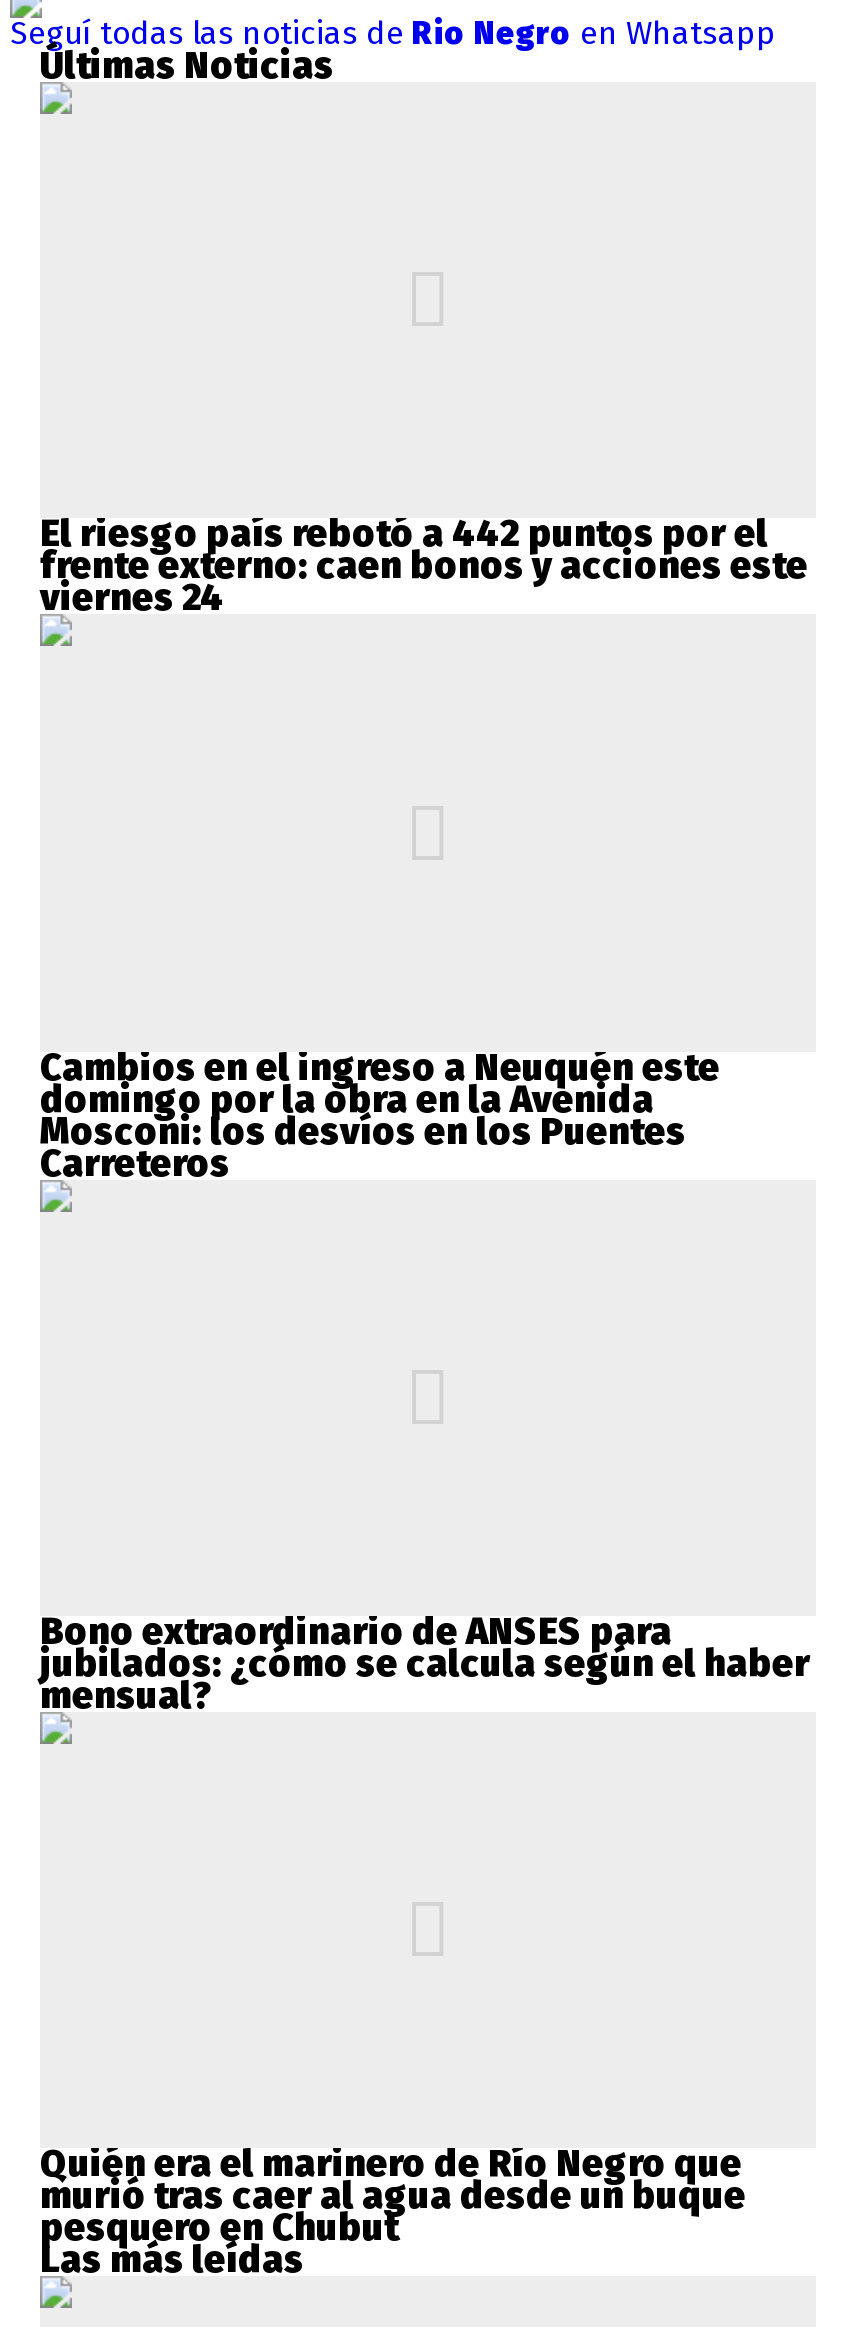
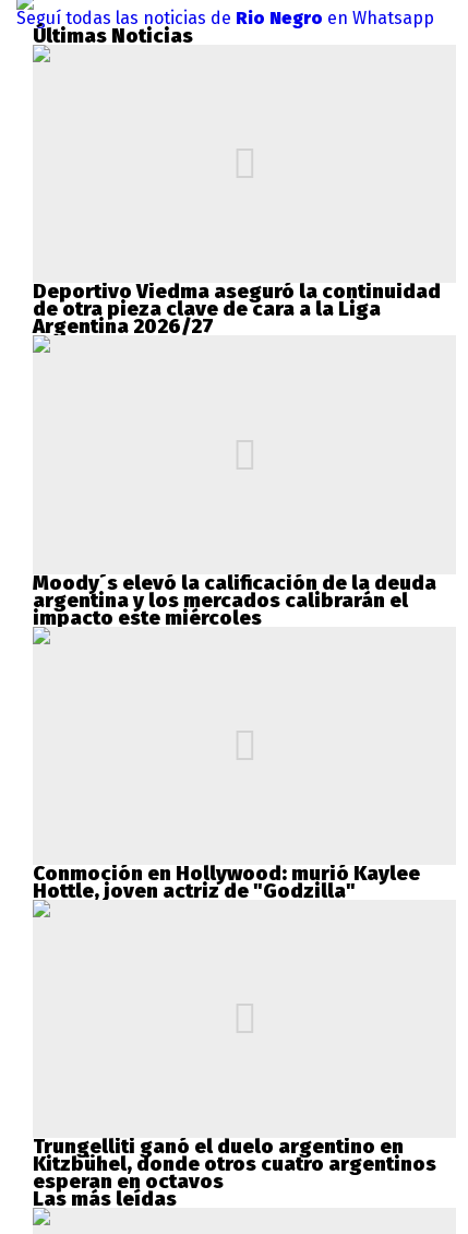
[40,513,808,621] El riesgo país rebotó a 442 puntos por el | frente externo: caen bonos y acciones este | viernes 24 -> [33,280,441,339] Deportivo Viedma aseguró la continuidad | de otra pieza clave de cara a la Liga | Argentina 2026/27
[40,1045,720,1185] Cambios en el ingreso a Neuquén este | domingo por la obra en la Avenida | Mosconi: los desvíos en los Puentes | Carreteros -> [33,571,436,630] Moody´s elevó la calificación de la deuda | argentina y los mercados calibrarán el | impacto este miércoles
[40,1610,810,1718] Bono extraordinario de ANSES para | jubilados: ¿cómo se calcula según el haber | mensual? -> [33,862,420,903] Conmoción en Hollywood: murió Kaylee | Hottle, joven actriz de "Godzilla"
[40,2142,746,2250] Quién era el marinero de Río Negro que | murió tras caer al agua desde un buque | pesquero en Chubut -> [33,1135,436,1194] Trungelliti ganó el duelo argentino en | Kitzbühel, donde otros cuatro argentinos | esperan en octavos

